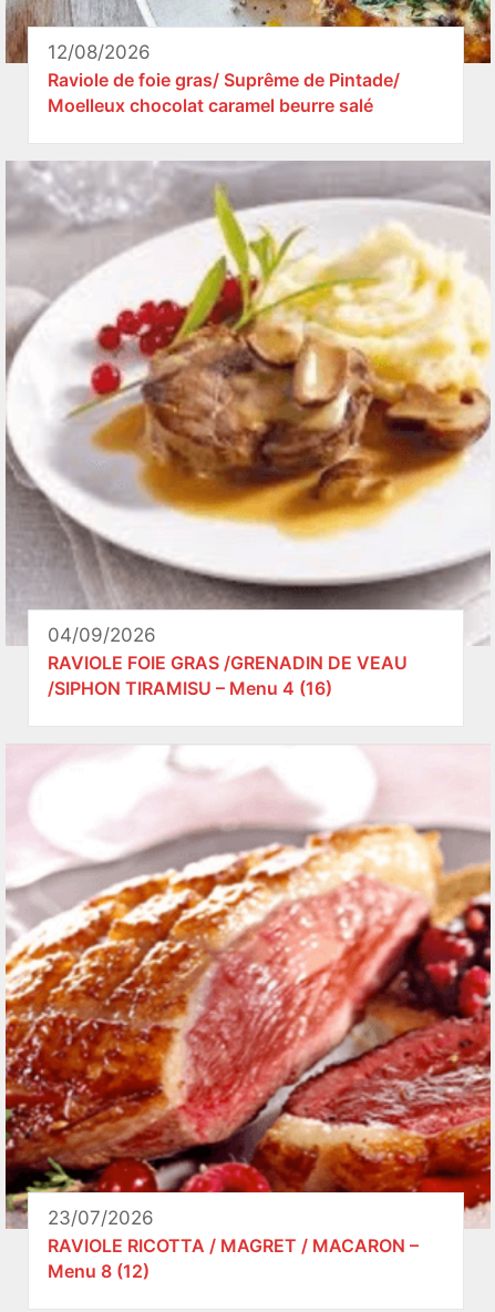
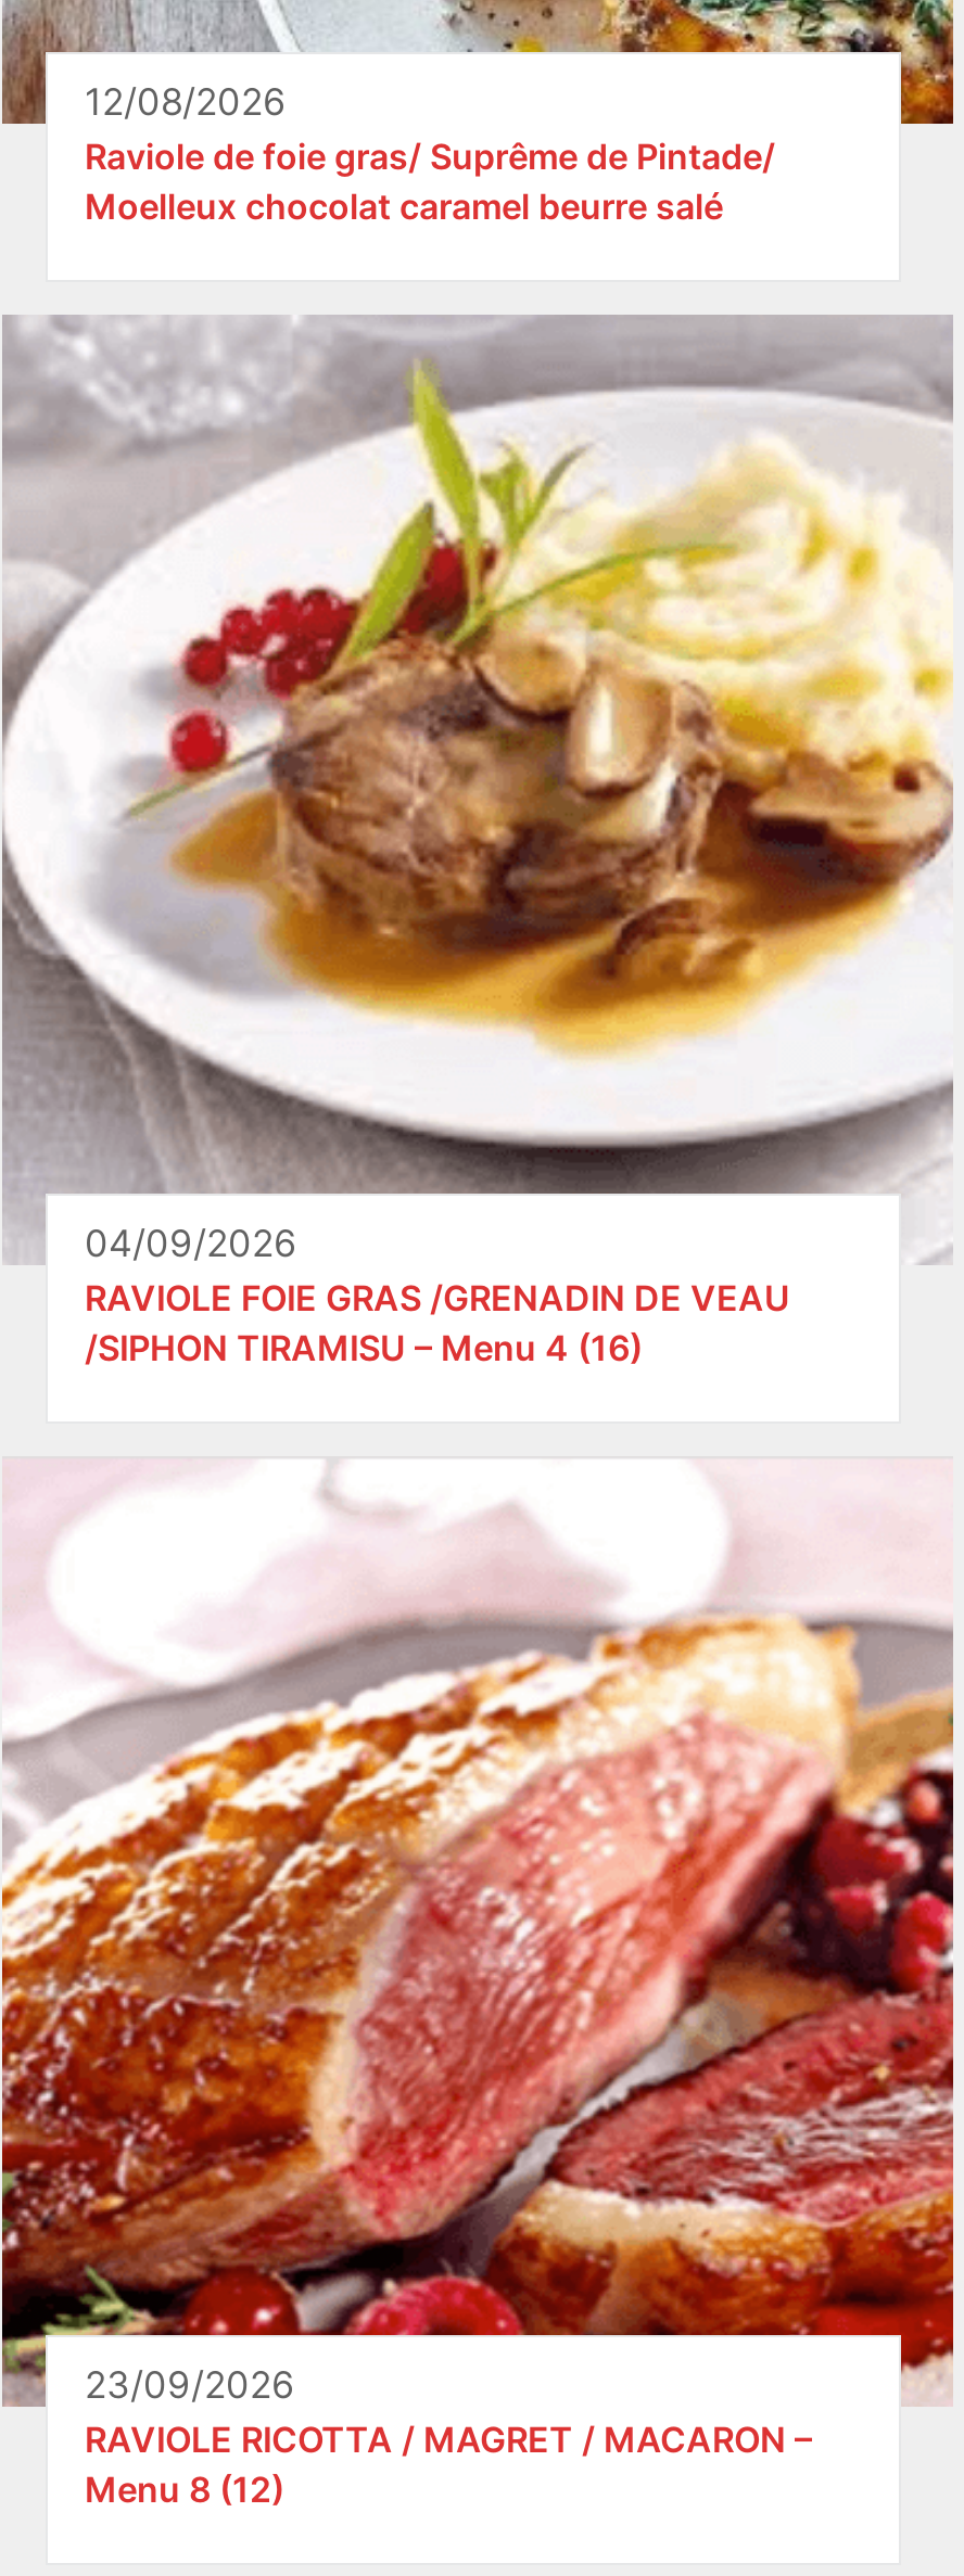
[48,1206,154,1228] 23/07/2026 -> [85,2362,295,2406] 23/09/2026

